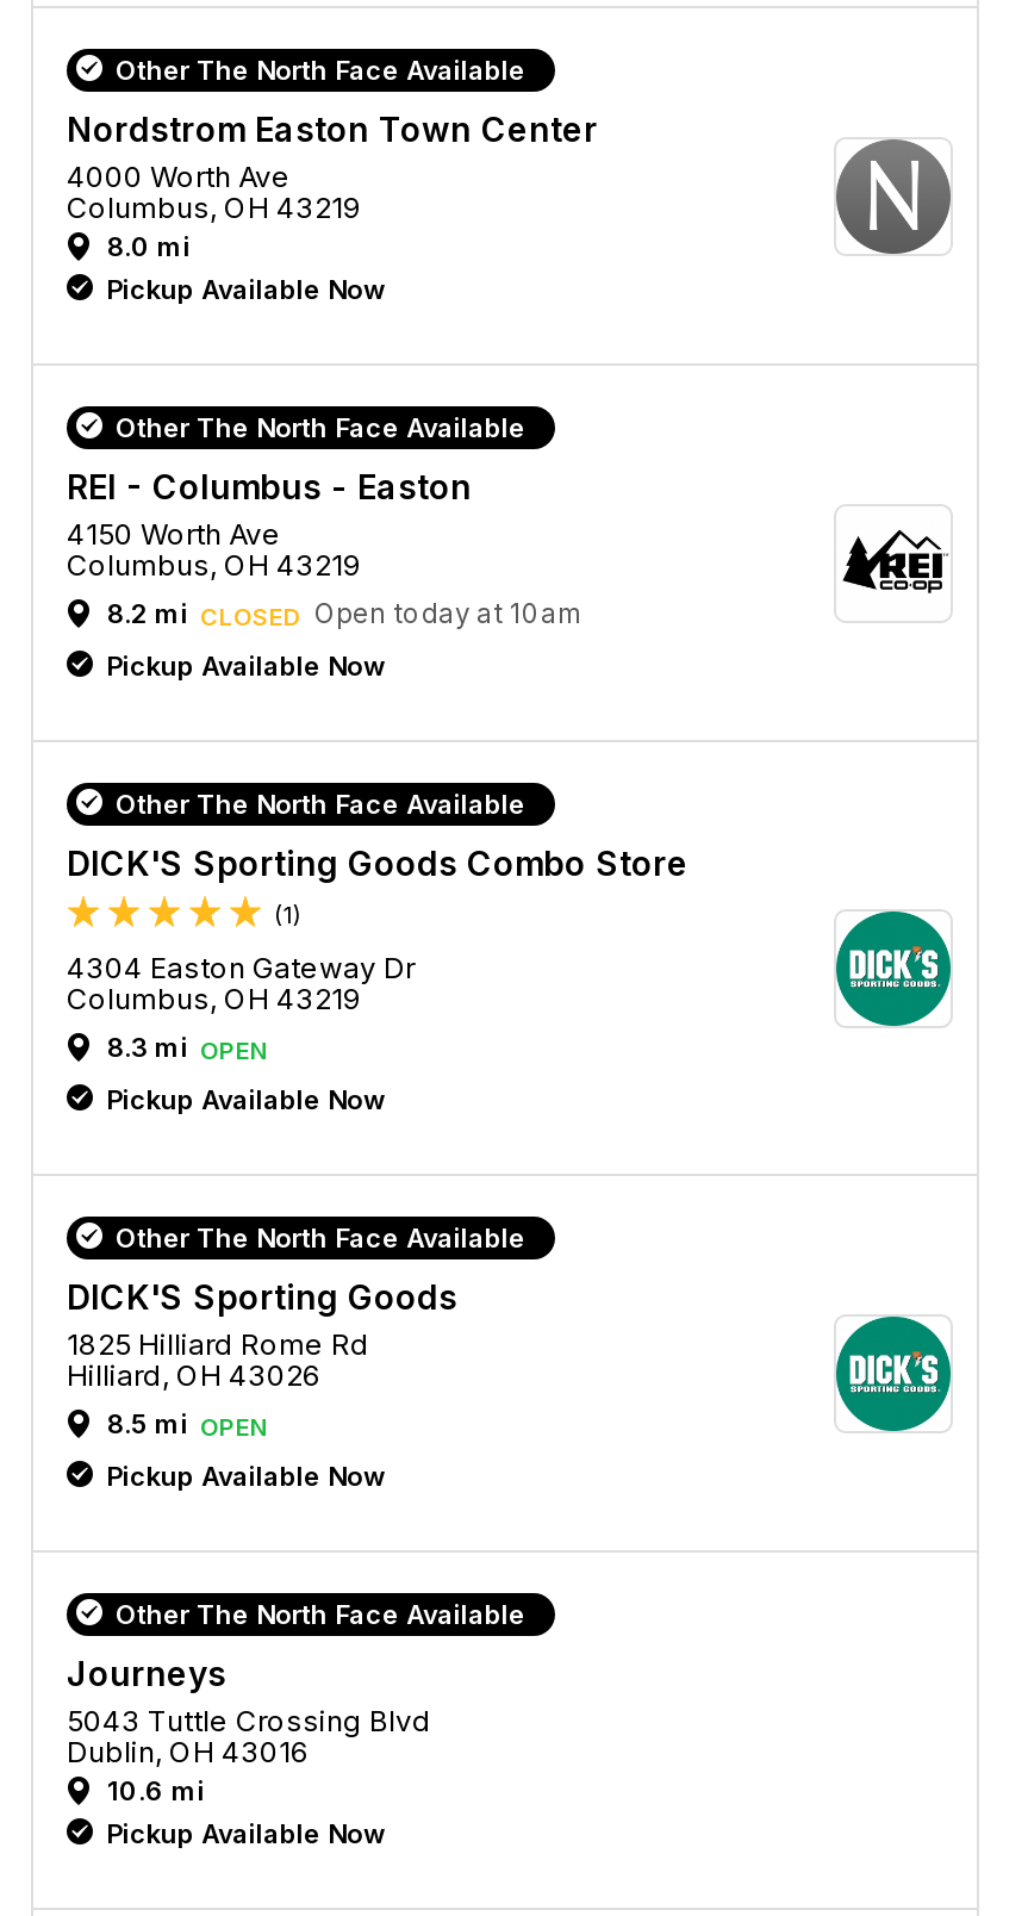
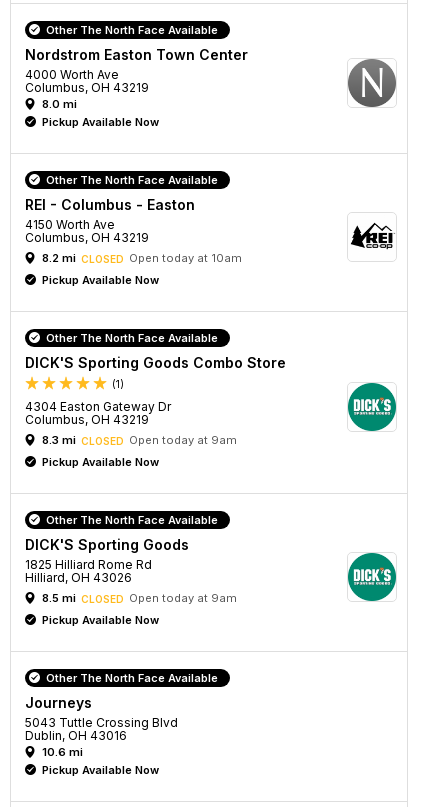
[107,1029,269,1063] 8.3 mi OPEN -> [42,432,237,447] 8.3 mi CLOSED Open today at 9am
[107,1406,269,1439] 8.5 mi OPEN -> [42,590,237,605] 8.5 mi CLOSED Open today at 9am

